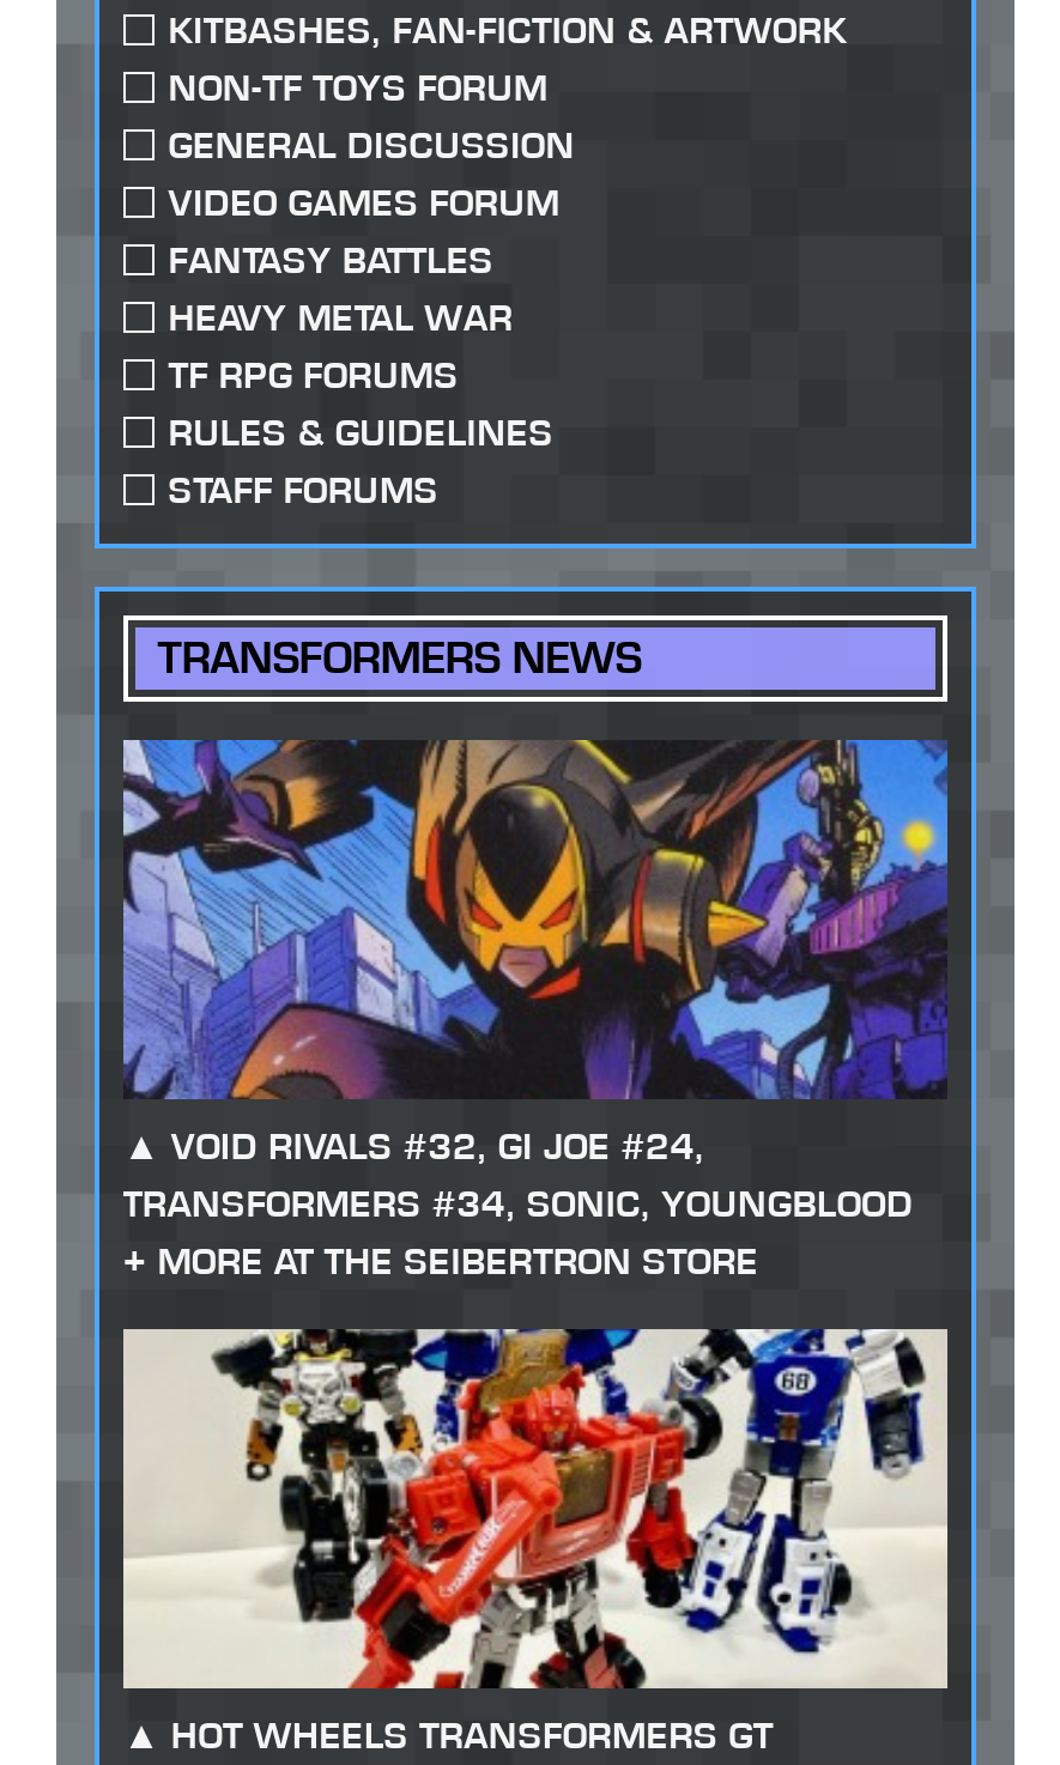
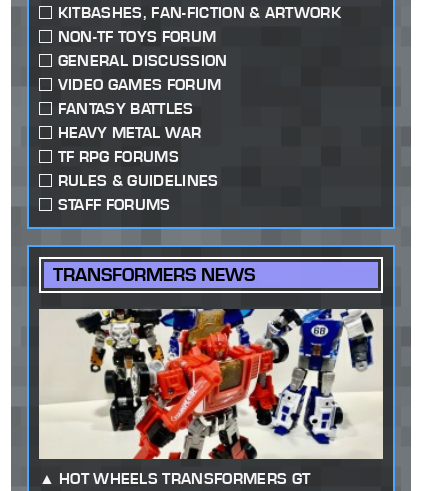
[121,738,950,1284] [image] | VOID RIVALS #32, GI JOE #24, | TRANSFORMERS #34, SONIC, YOUNGBLOOD | + MORE AT THE SEIBERTRON STORE -> none

